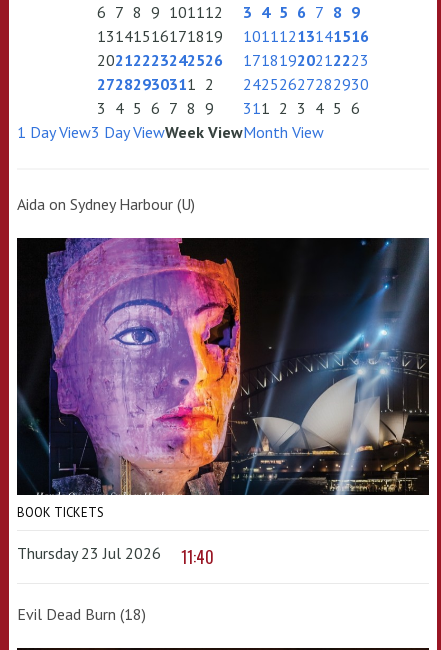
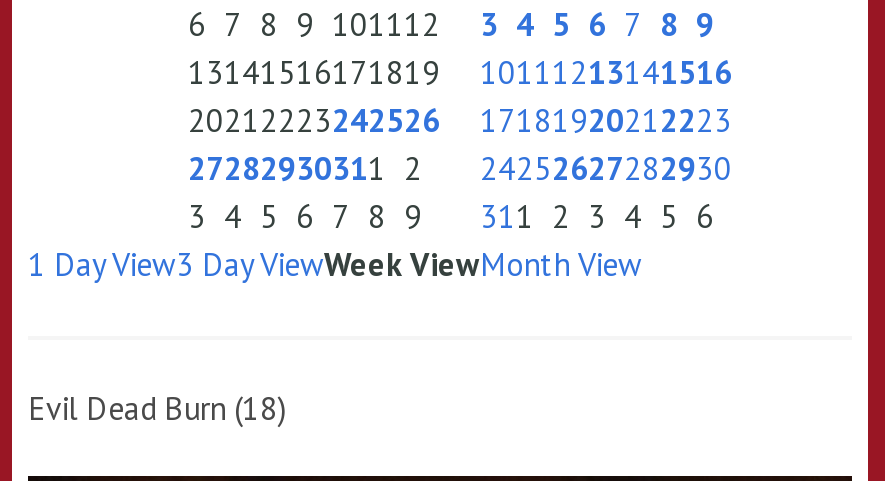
[17,194,195,214] Aida on Sydney Harbour (U) -> none
[17,237,430,569] [image] | BOOK TICKETS | Thursday 23 Jul 2026 | 11:40 -> none

